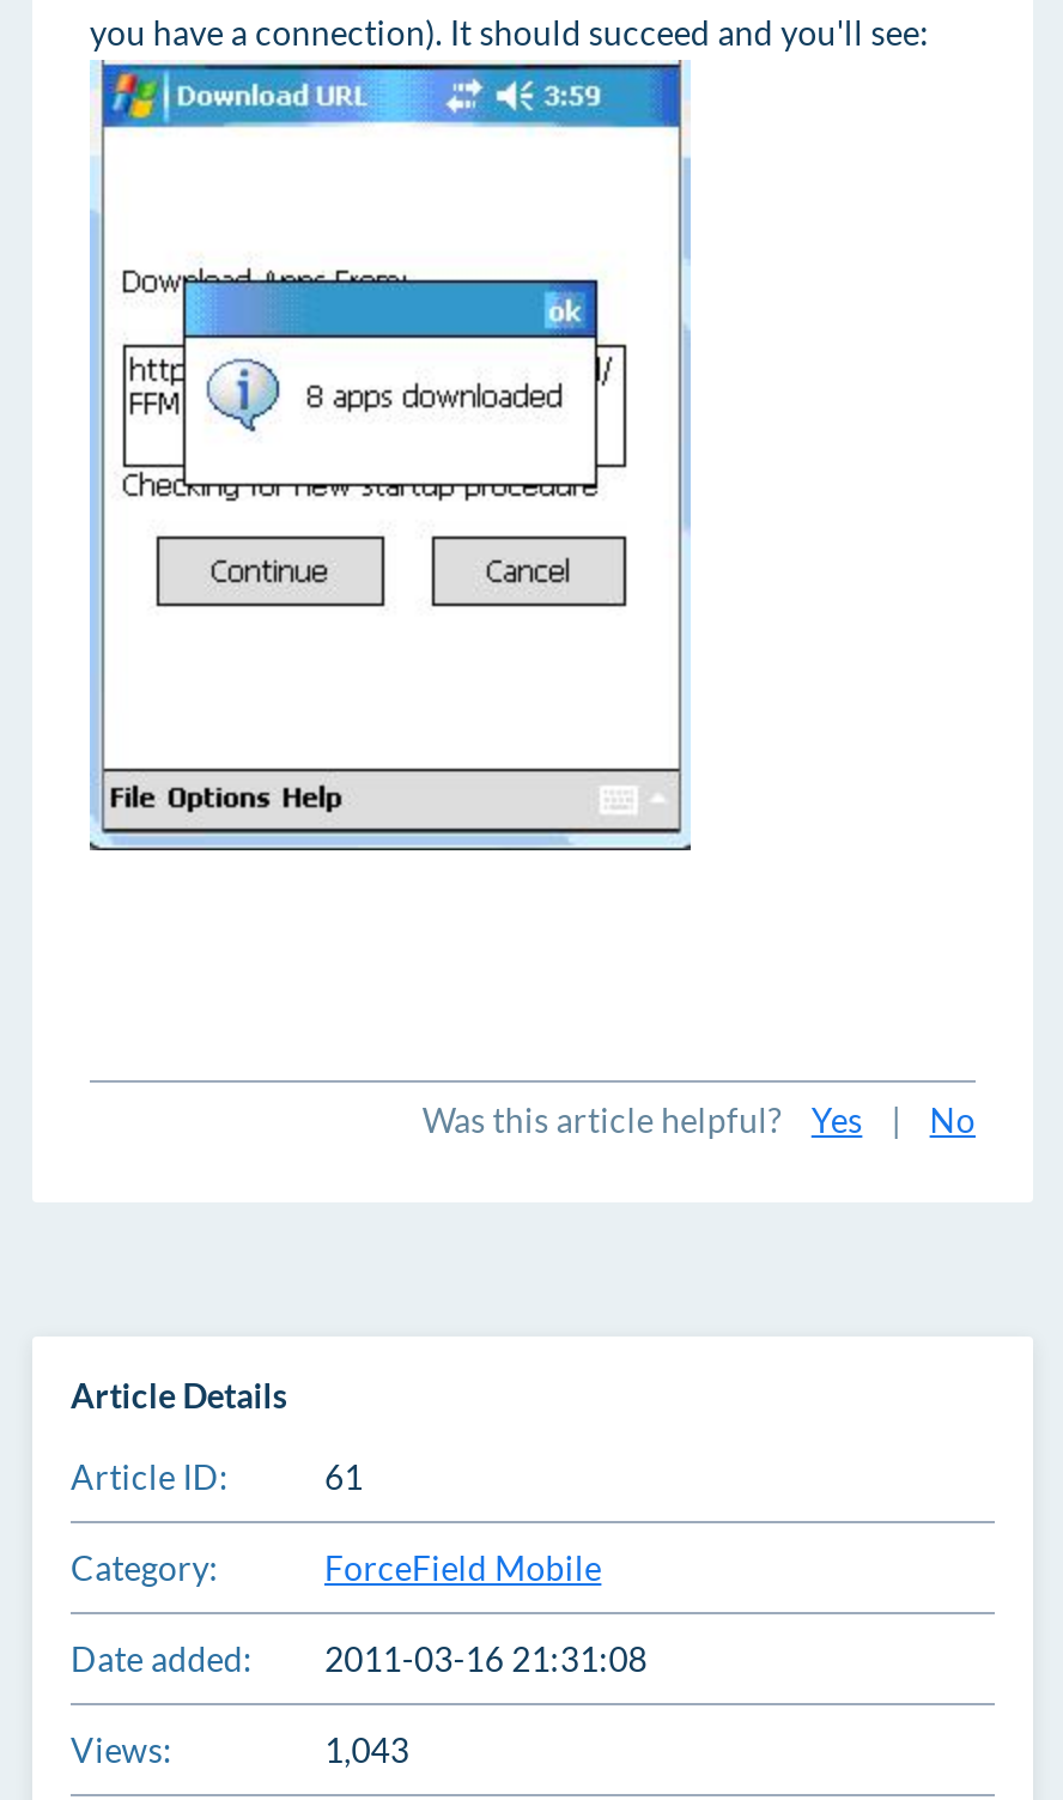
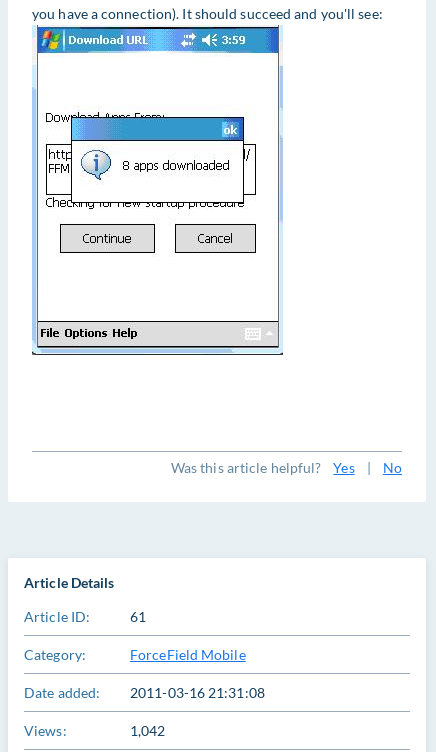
[324,1729,409,1770] 1,043 -> [130,722,165,739] 1,042

